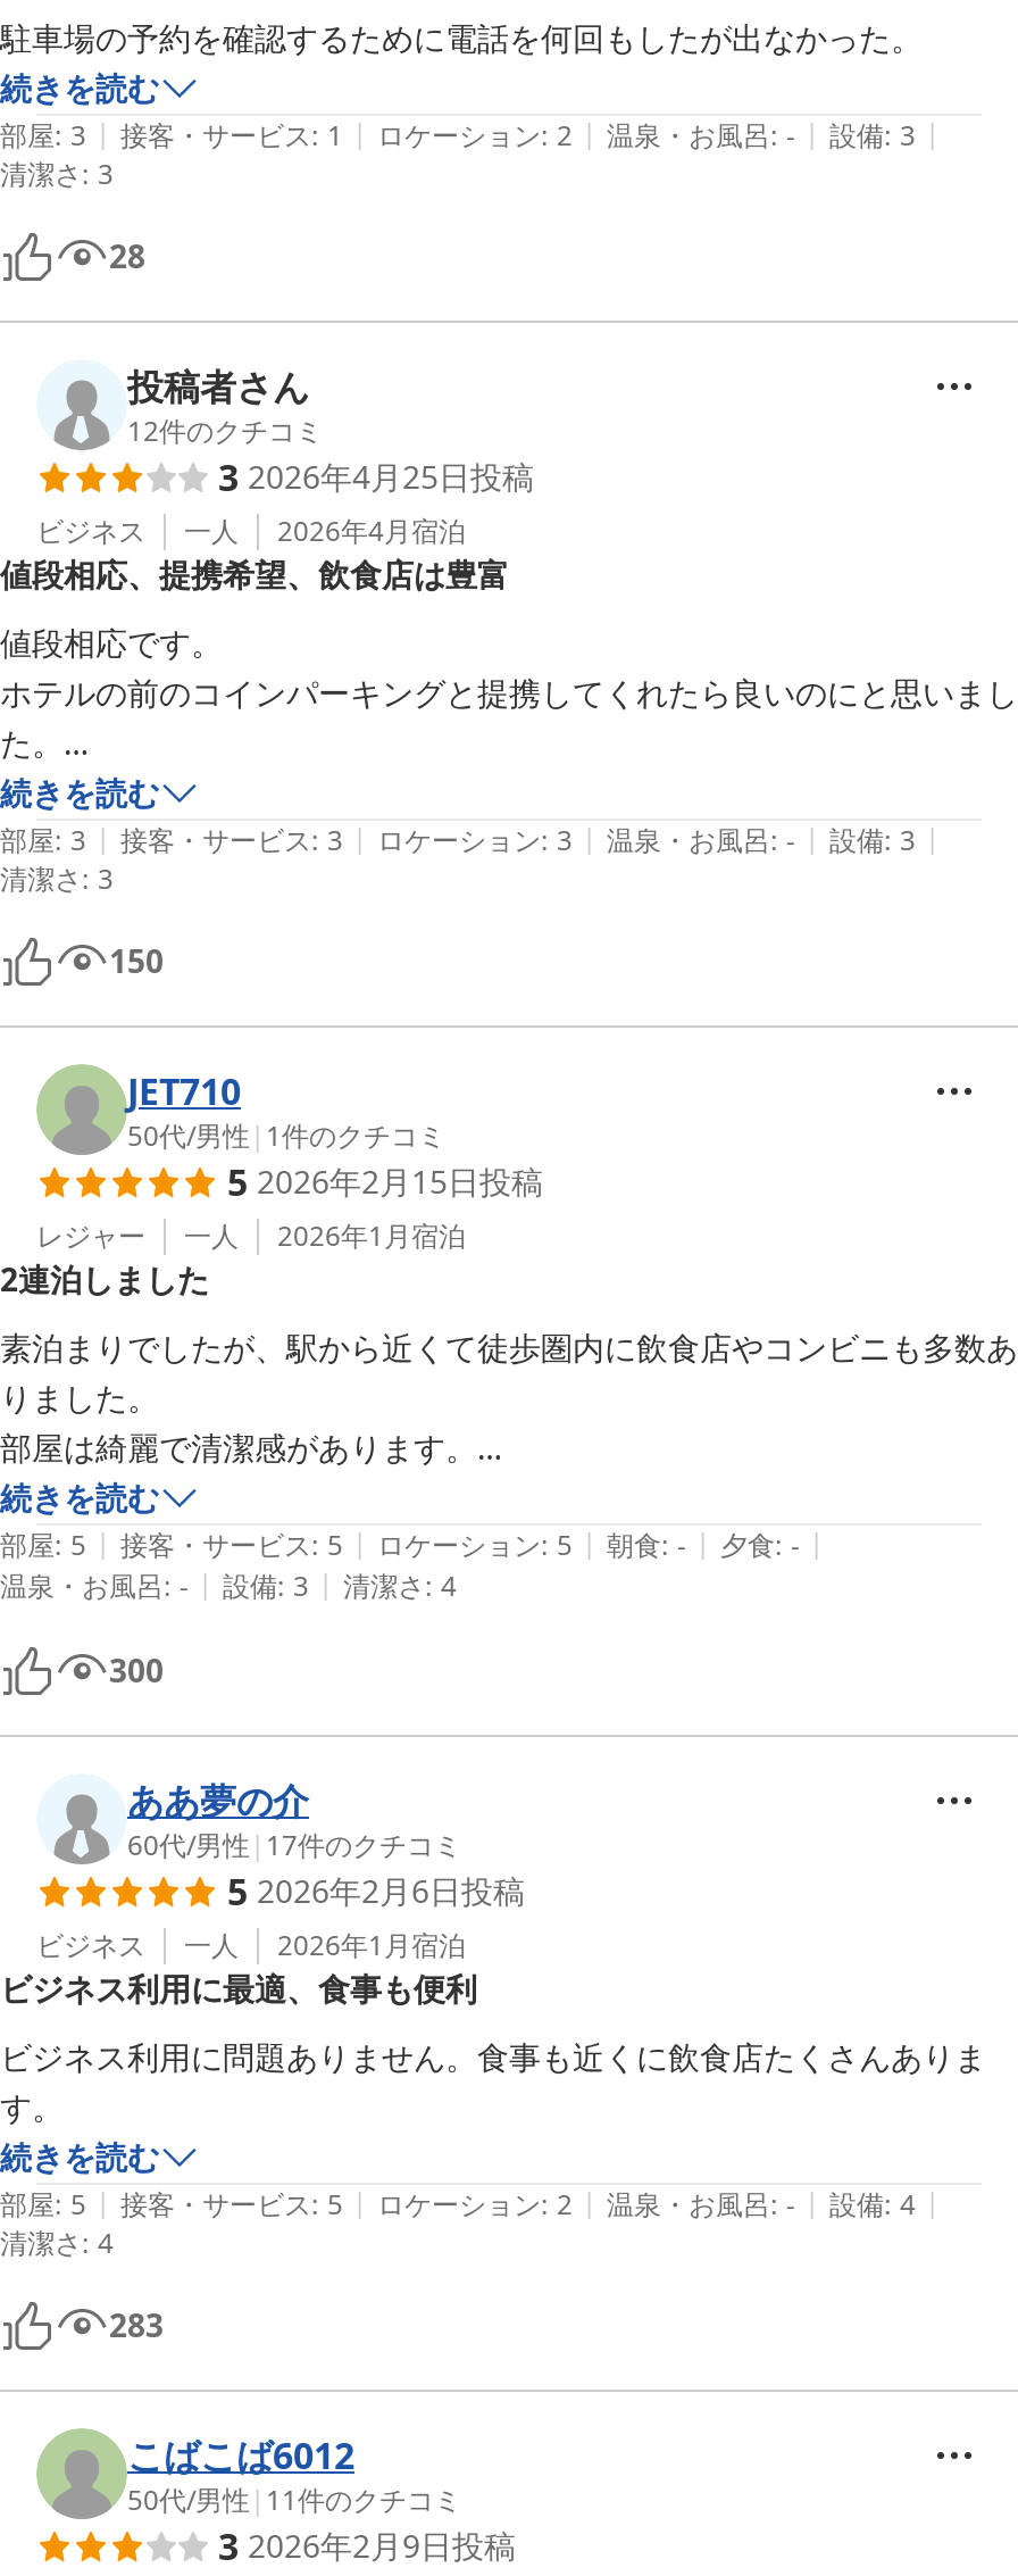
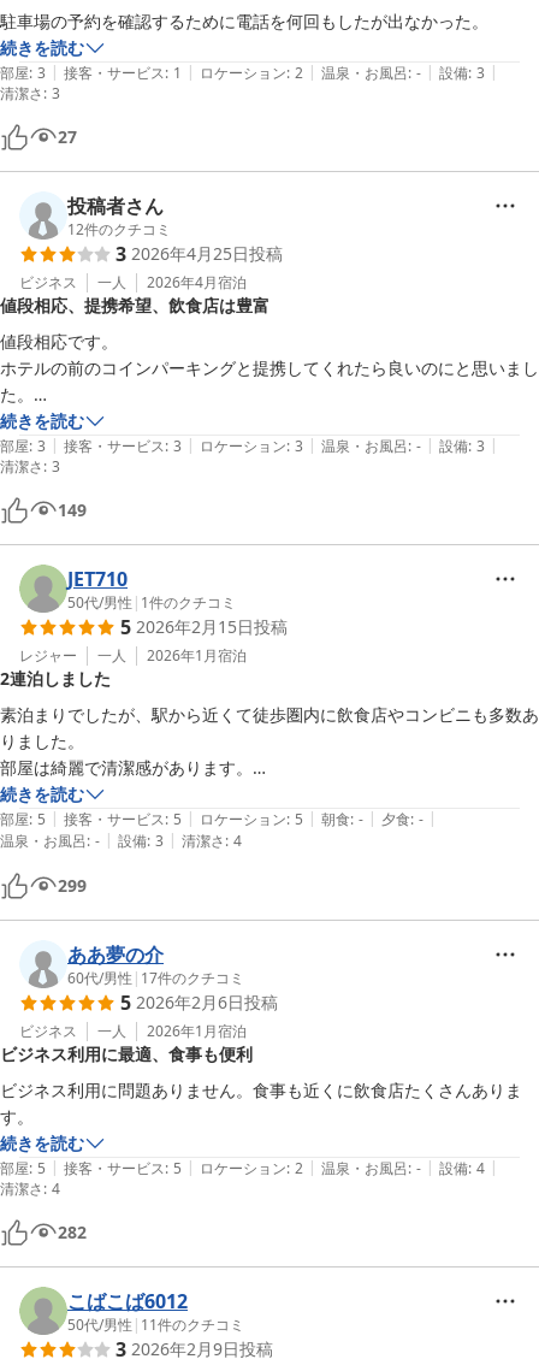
[109,234,145,277] 28 -> [58,125,77,148] 27
[109,939,164,982] 150 -> [58,498,87,521] 149
[109,1648,164,1692] 300 -> [58,874,87,897] 299
[109,2303,164,2346] 283 -> [58,1221,87,1243] 282

